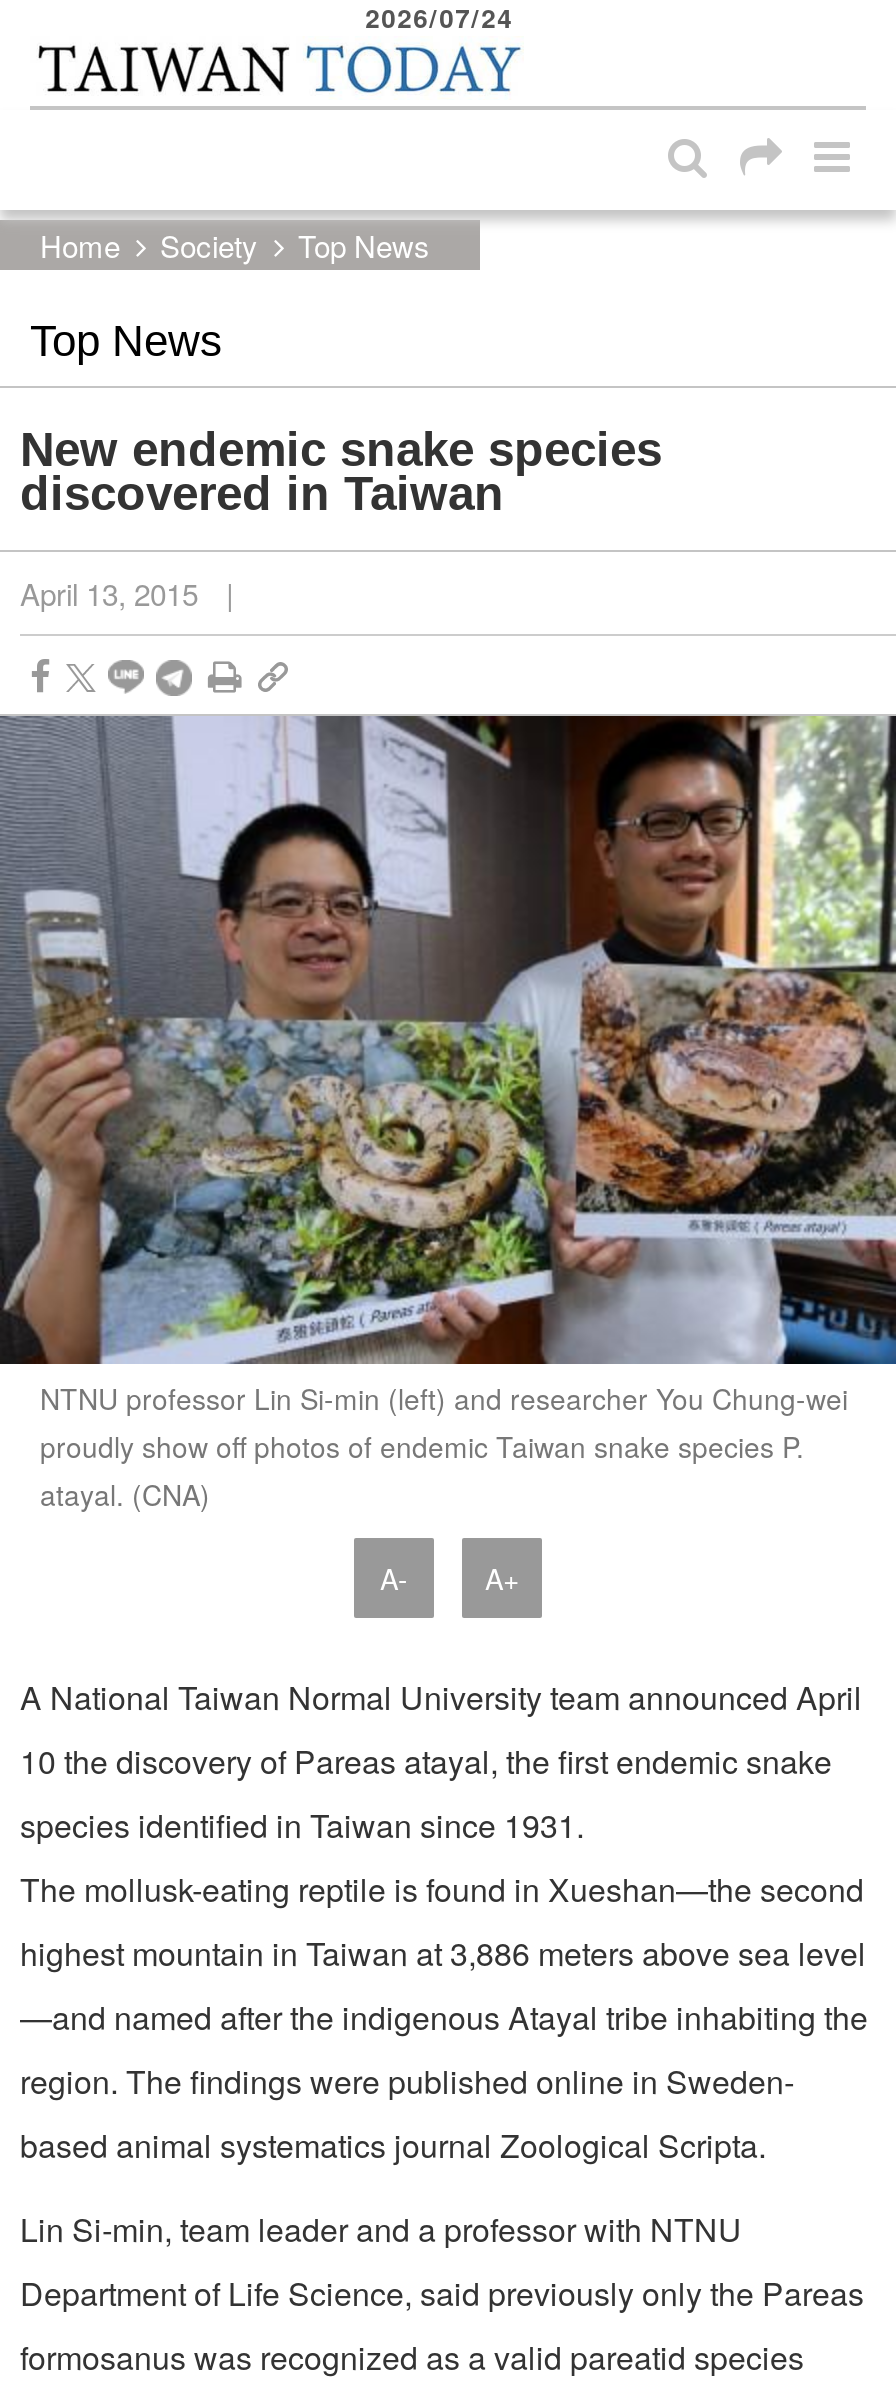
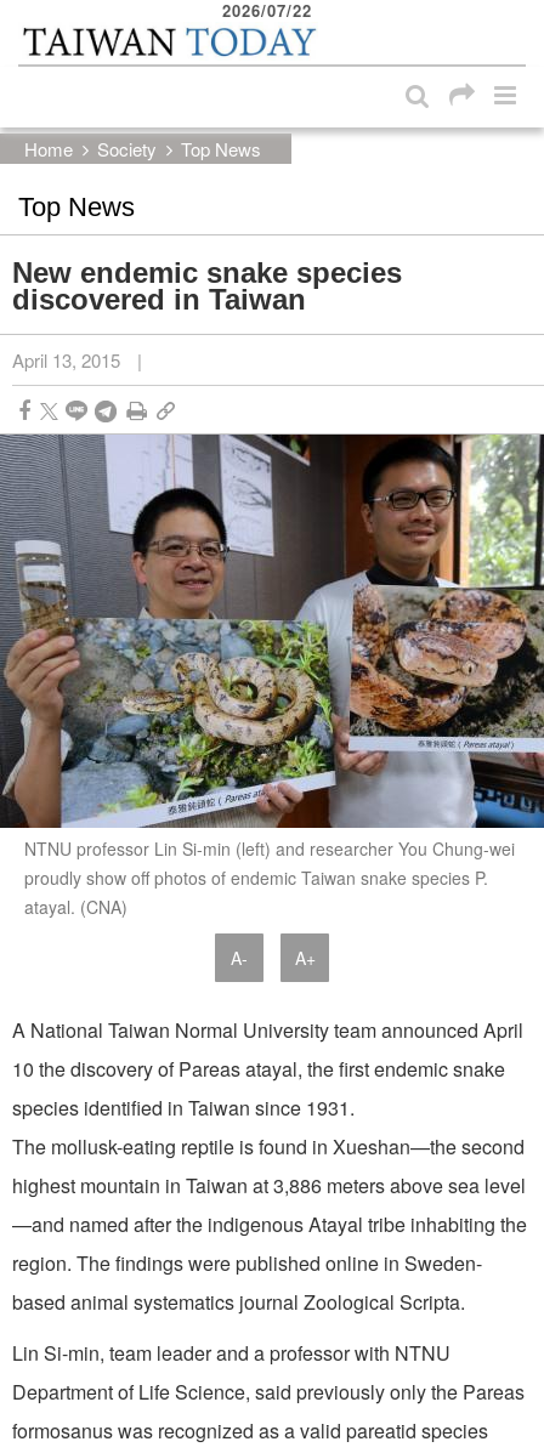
[365,0,513,36] 2026/07/24 -> [222,0,312,22] 2026/07/22

